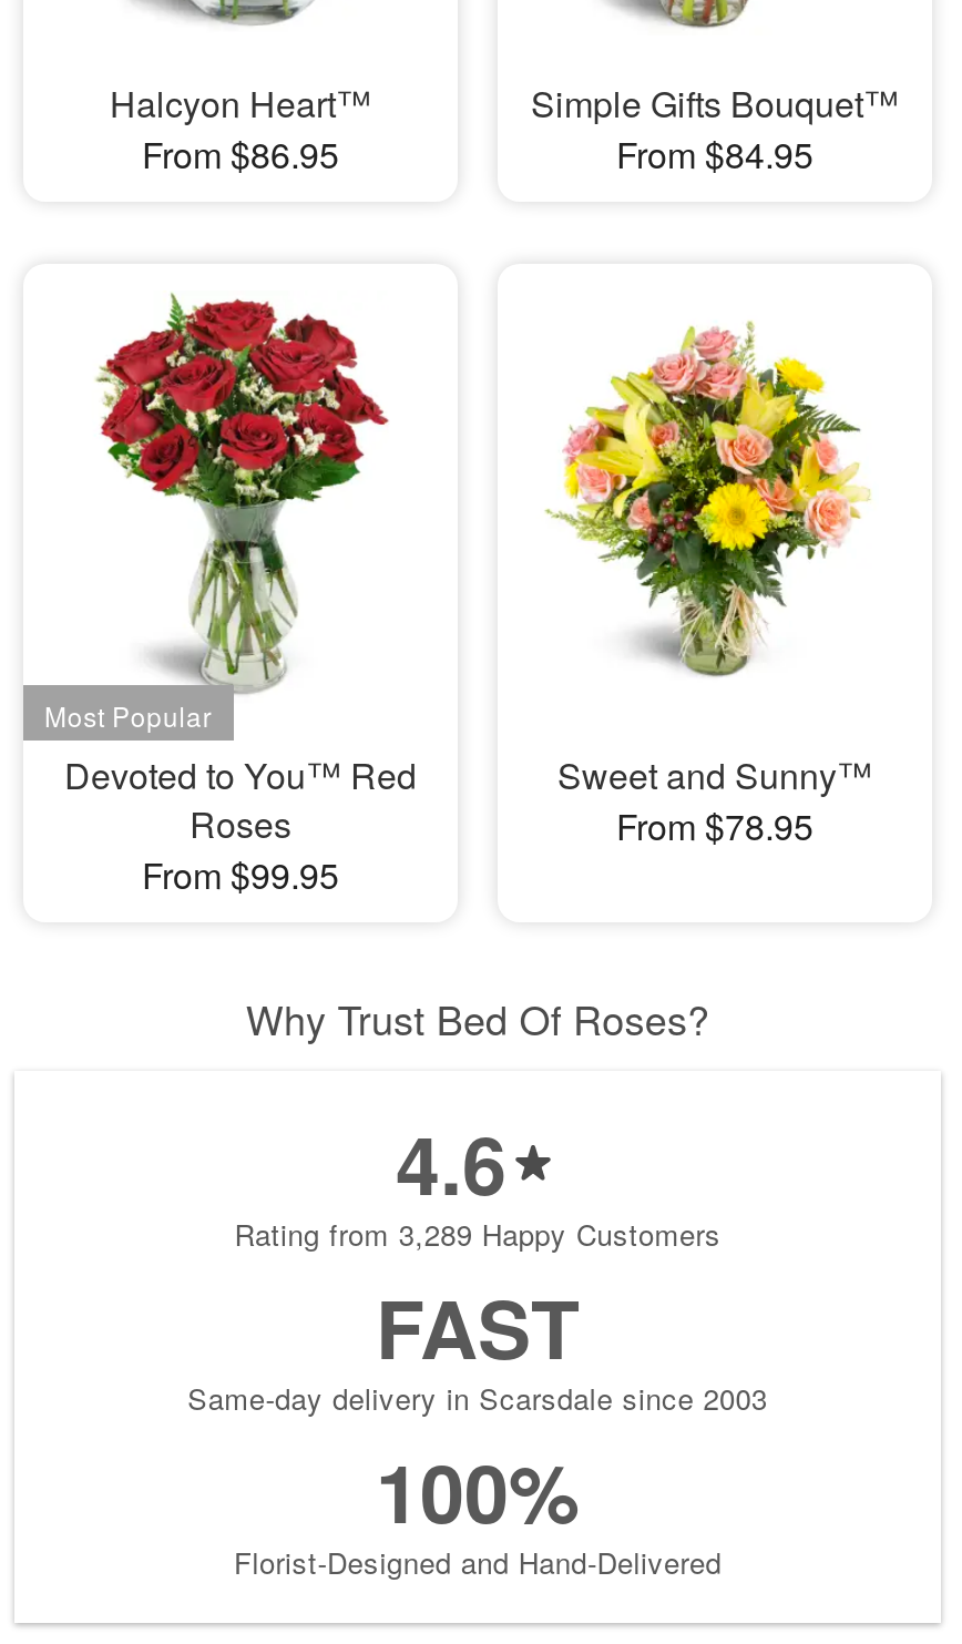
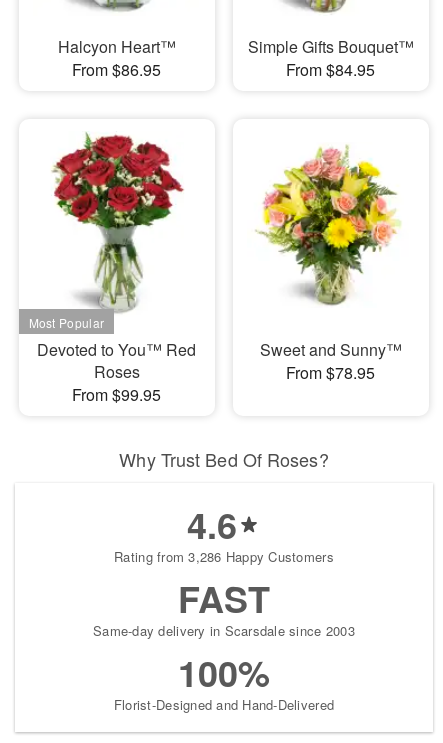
[234,1213,721,1255] Rating from 3,289 Happy Customers -> [114,547,334,566] Rating from 3,286 Happy Customers

